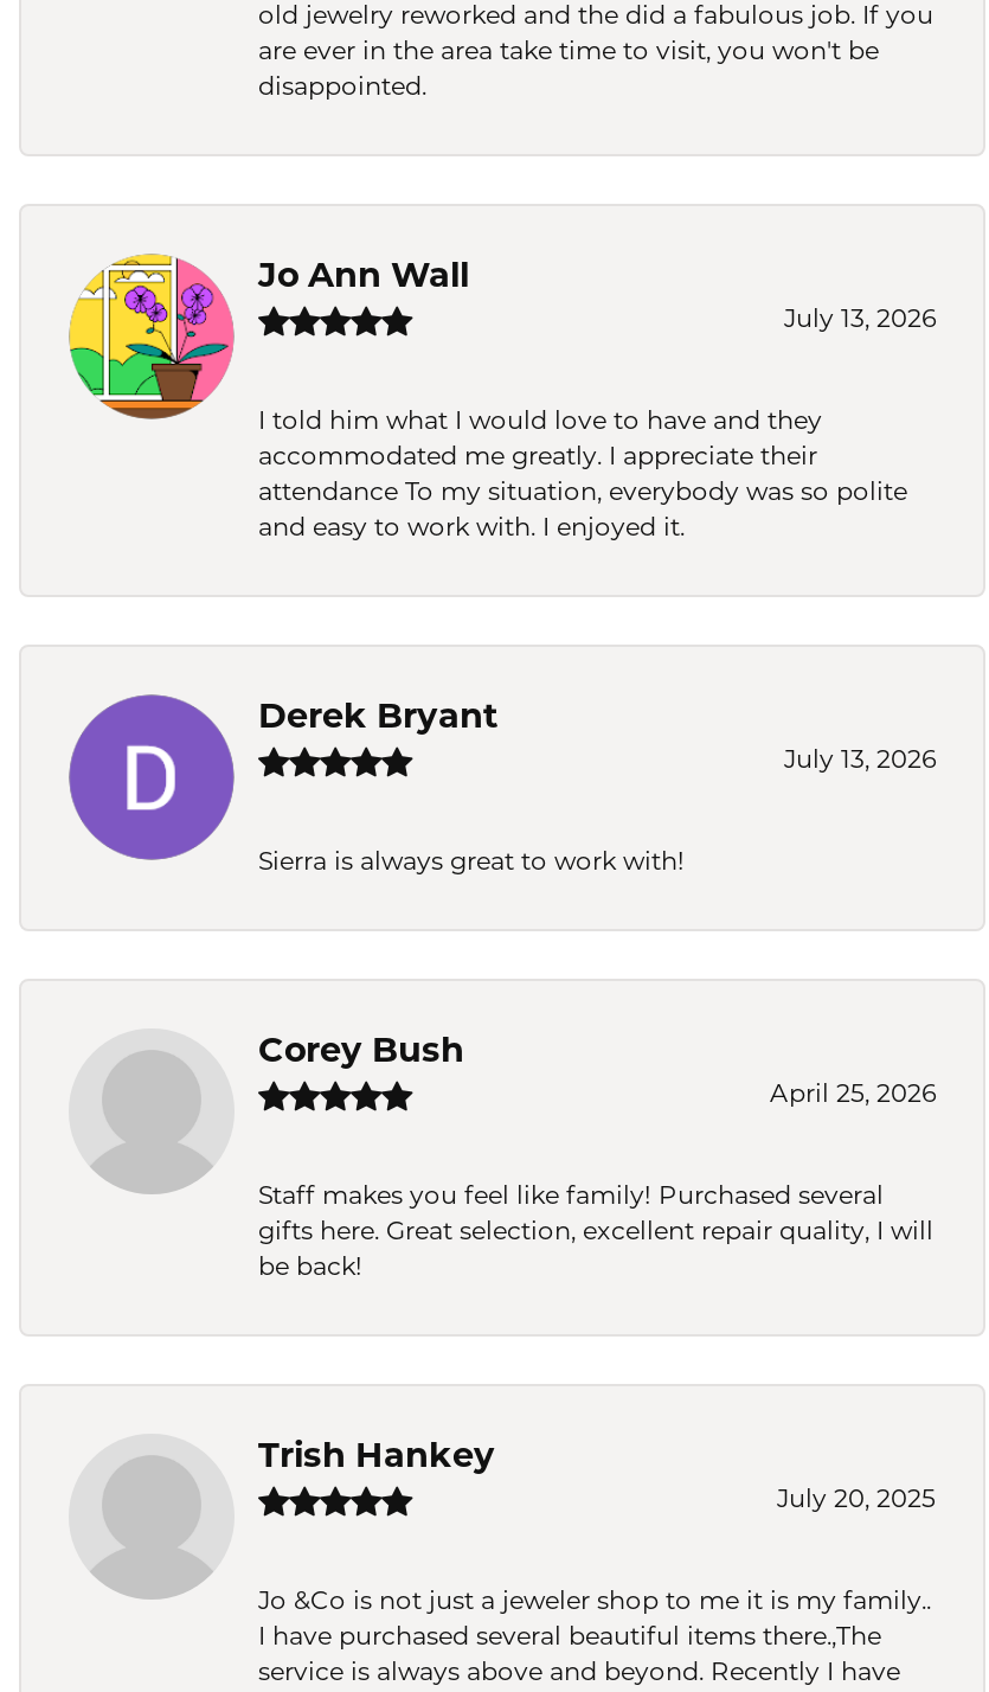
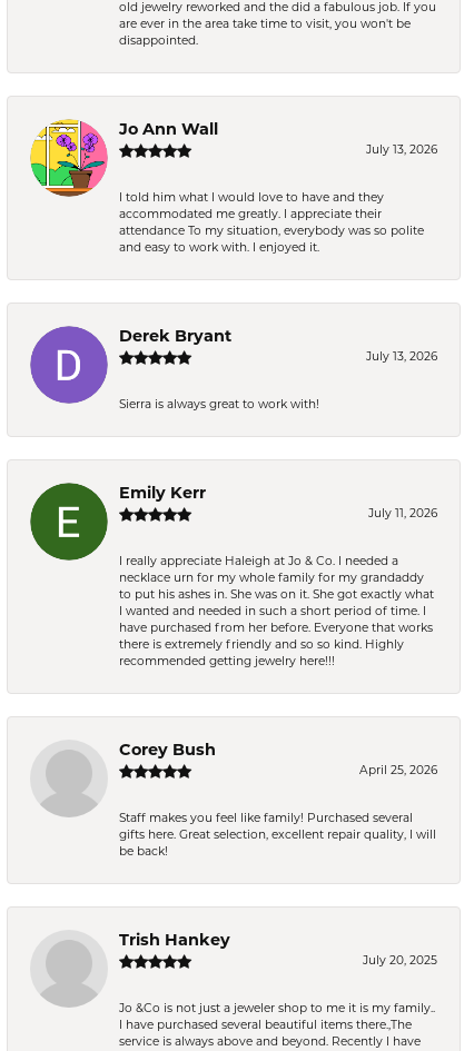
none -> [29,482,437,561] [image] | Emily Kerr | July 11, 2026
none -> [119,556,434,668] I really appreciate Haleigh at Jo & Co. I needed a | necklace urn for my whole family for my grandaddy | to put his ashes in. She was on it. She got exactly what | I wanted and needed in such a short period of time. I | have purchased from her before. Everyone that works | there is extremely friendly and so so kind. Highly | recommended getting jewelry here!!!

